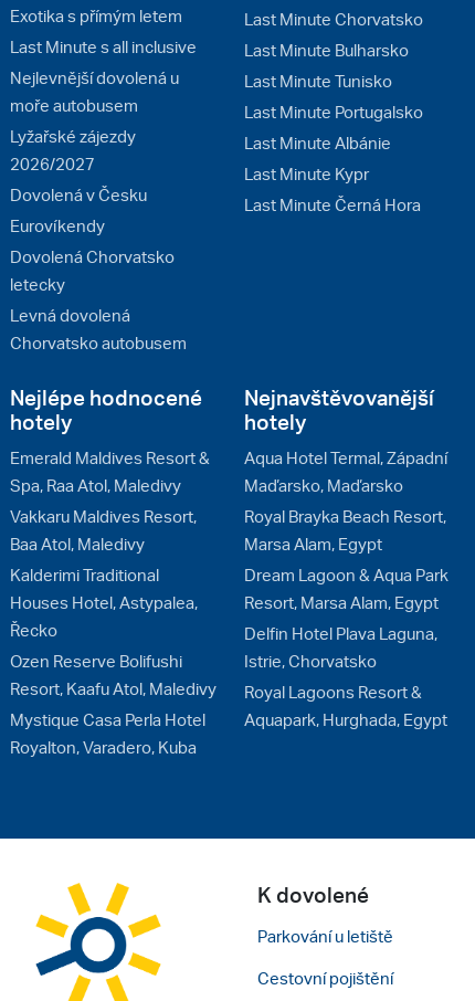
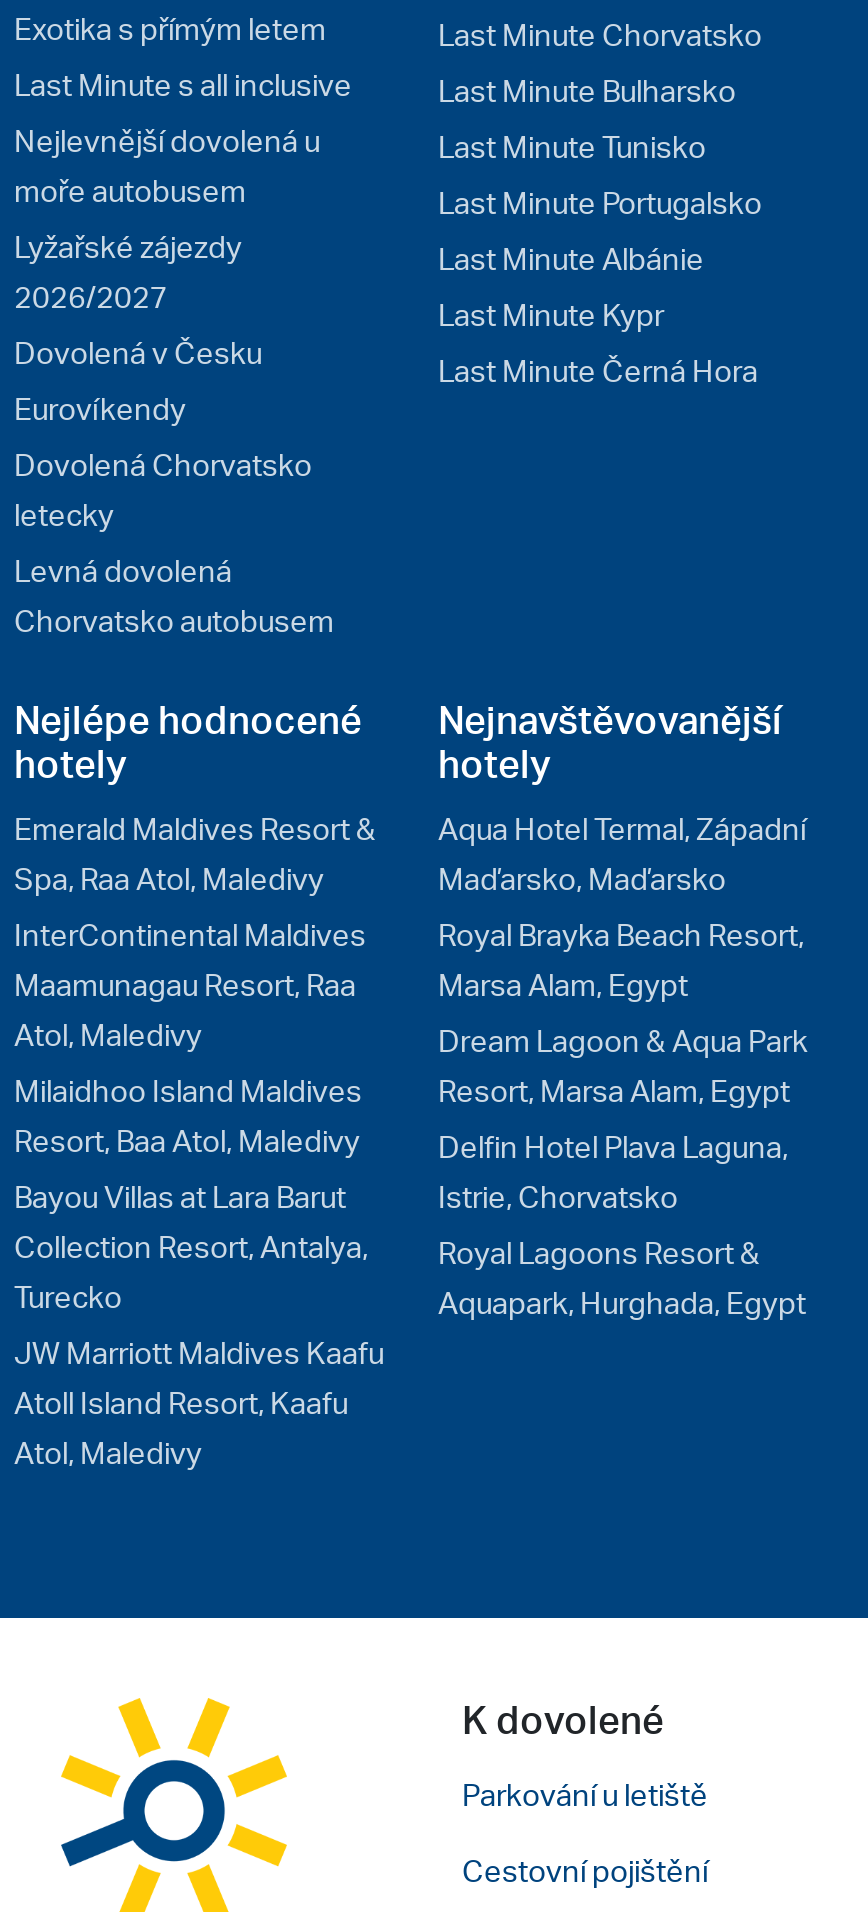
[10,504,217,757] Vakkaru Maldives Resort, | Baa Atol, Maledivy | Kalderimi Traditional | Houses Hotel, Astypalea, | Řecko | Ozen Reserve Bolifushi | Resort, Kaafu Atol, Maledivy | Mystique Casa Perla Hotel | Royalton, Varadero, Kuba -> [14,913,384,1471] InterContinental Maldives | Maamunagau Resort, Raa | Atol, Maledivy | Milaidhoo Island Maldives | Resort, Baa Atol, Maledivy | Bayou Villas at Lara Barut | Collection Resort, Antalya, | Turecko | JW Marriott Maldives Kaafu | Atoll Island Resort, Kaafu | Atol, Maledivy

